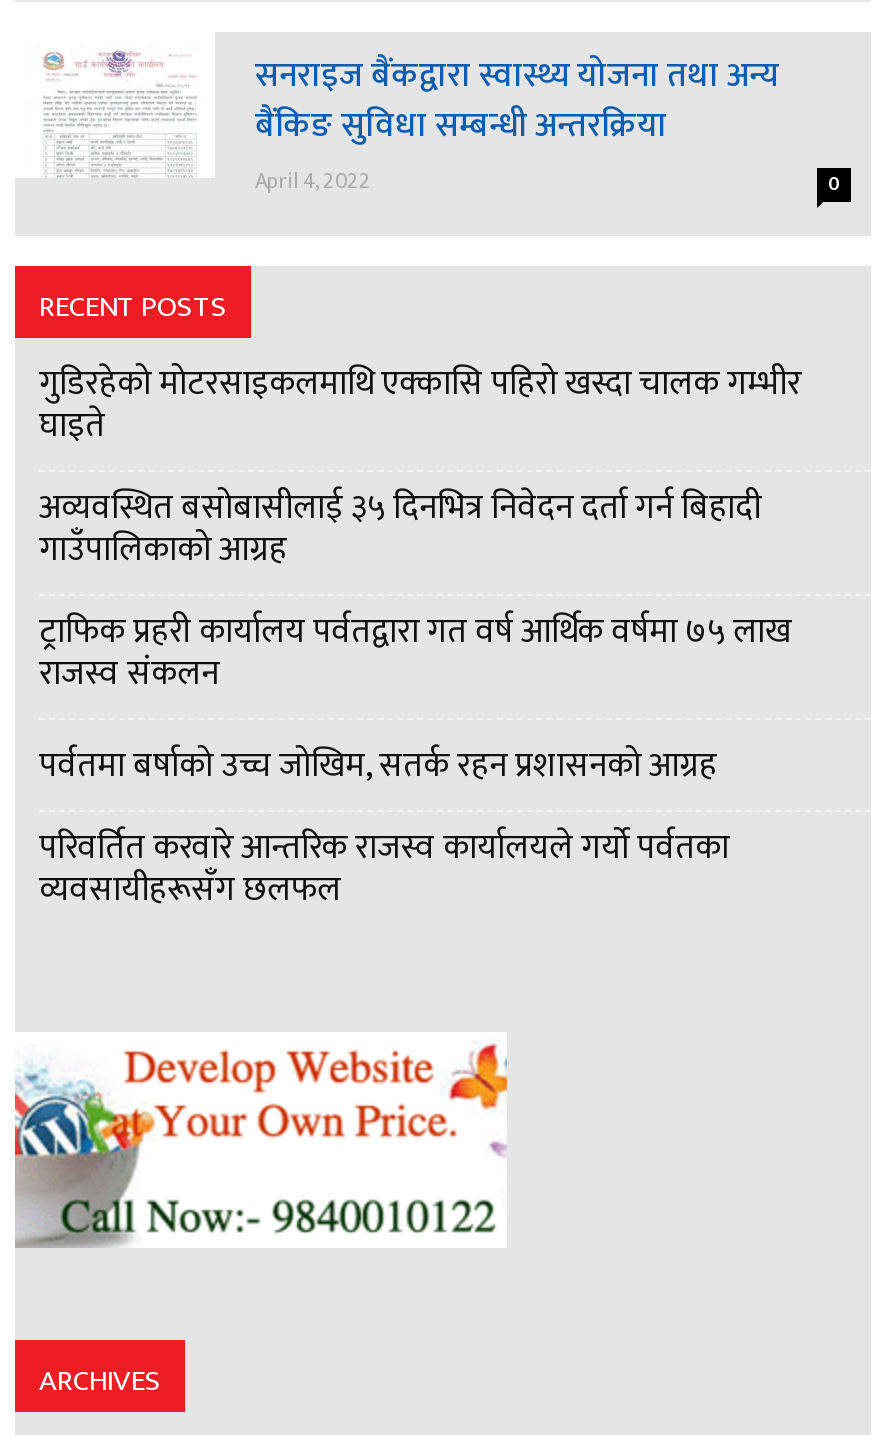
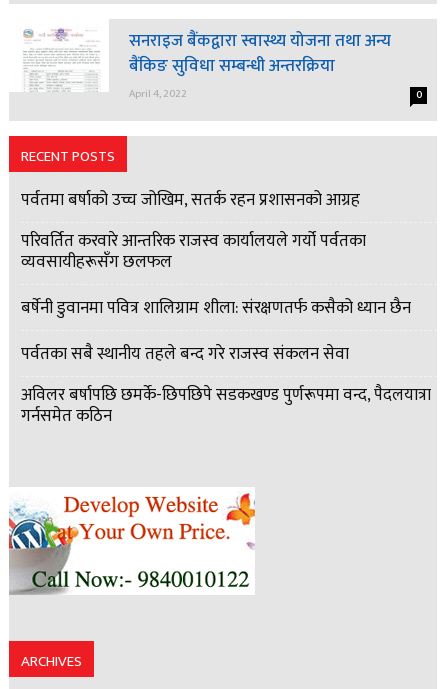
[39,356,801,702] गुडिरहेको मोटरसाइकलमाथि एक्कासि पहिरो खस्दा चालक गम्भीर | घाइते | अव्यवस्थित बसोबासीलाई ३५ दिनभित्र निवेदन दर्ता गर्न बिहादी | गाउँपालिकाको आग्रह | ट्राफिक प्रहरी कार्यालय पर्वतद्वारा गत वर्ष आर्थिक वर्षमा ७५ लाख | राजस्व संकलन -> none
moved [39,738,729,918] -> [21,186,366,276]: पर्वतमा बर्षाको उच्च जोखिम, सतर्क रहन प्रशासनको आग्रह | परिवर्तित करवारे आन्तरिक राजस्व कार्यालयले गर्यो पर्वतका | व्यवसायीहरूसँग छलफल
none -> [21,294,431,430] बर्षेनी डुवानमा पवित्र शालिग्राम शीला: संरक्षणतर्फ कसैको ध्यान छैन | पर्वतका सबै स्थानीय तहले बन्द गरे राजस्व संकलन सेवा | अविलर बर्षापछि छमर्के-छिपछिपे सडकखण्ड पुर्णरूपमा वन्द, पैदलयात्रा | गर्नसमेत कठिन

